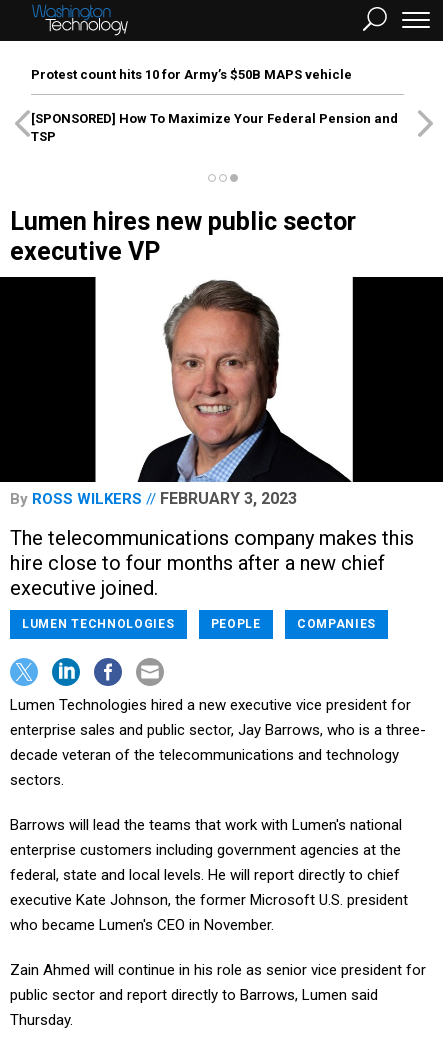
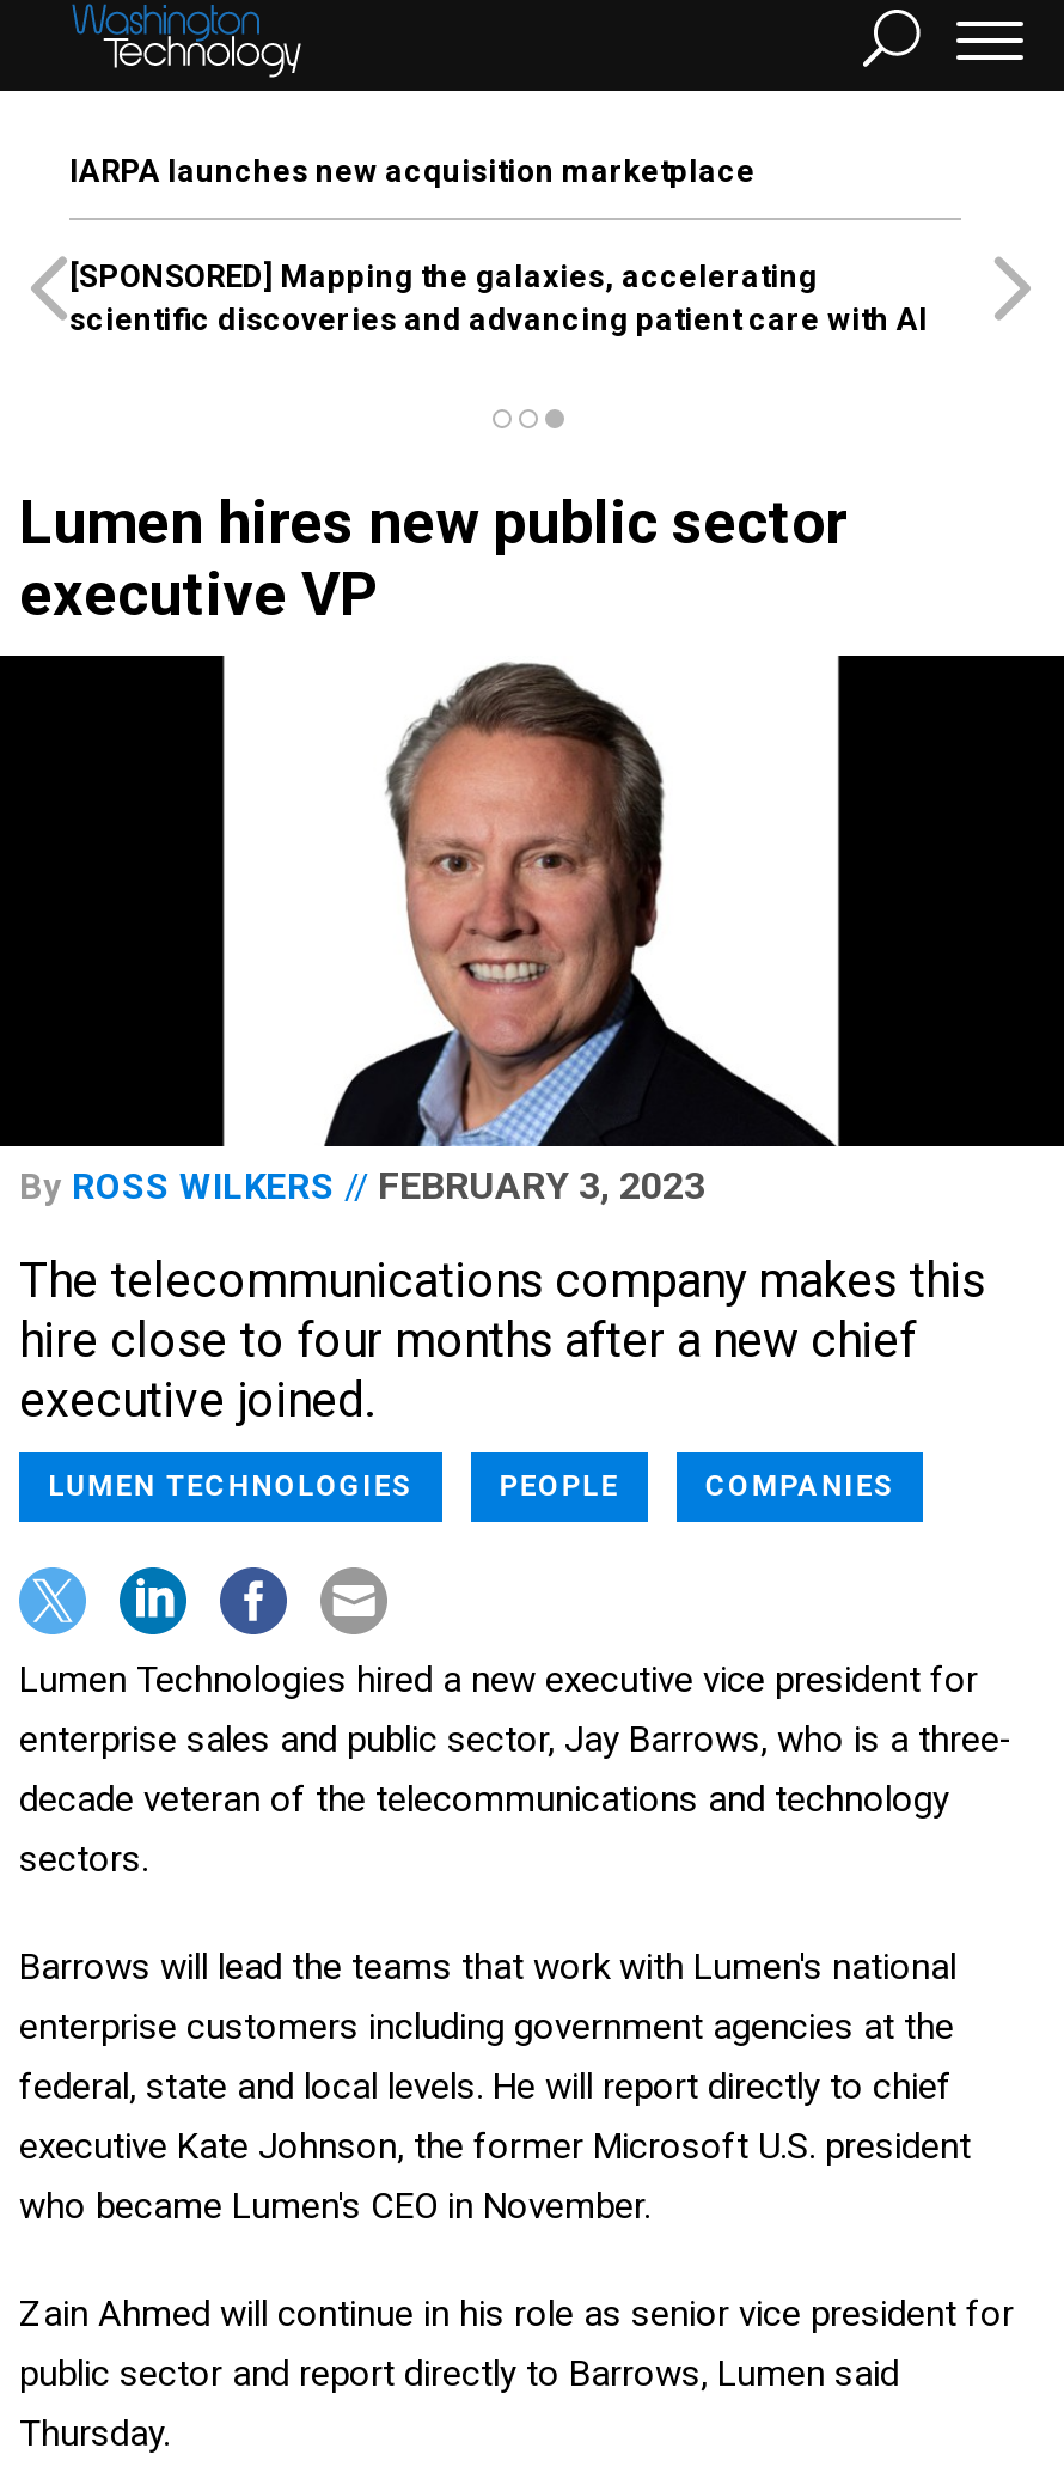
[31,67,352,82] Protest count hits 10 for Army’s $50B MAPS vehicle -> [69,153,756,189] IARPA launches new acquisition marketplace
[31,111,398,144] [SPONSORED] How To Maximize Your Federal Pension and | TSP -> [69,258,928,337] [SPONSORED] Mapping the galaxies, accelerating | scientific discoveries and advancing patient care with AI

